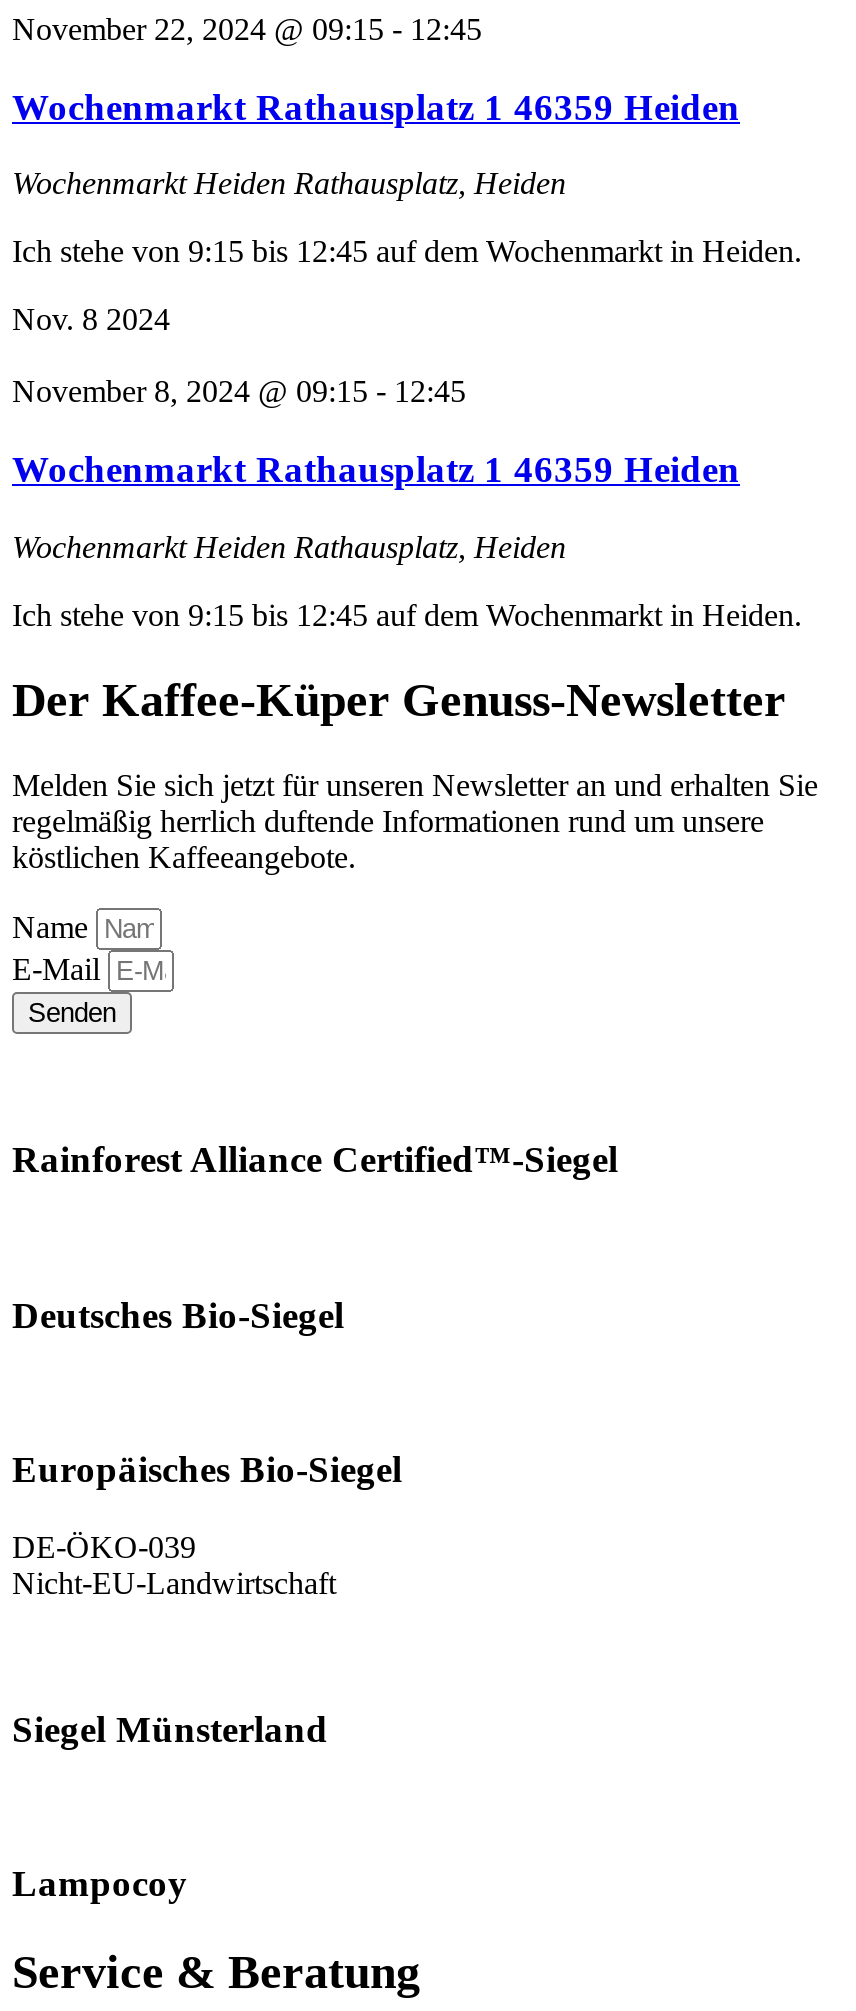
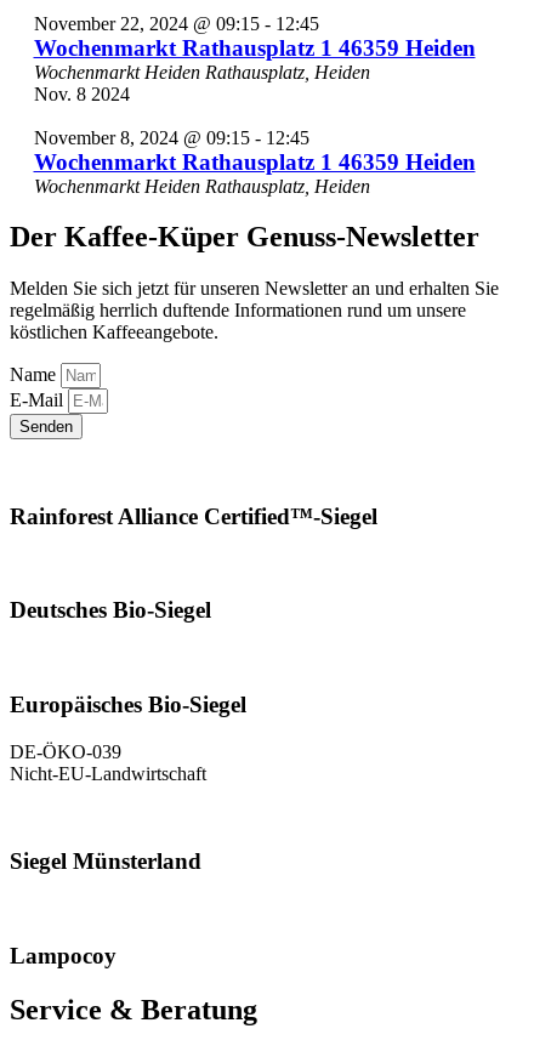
[12,235,802,269] Ich stehe von 9:15 bis 12:45 auf dem Wochenmarkt in Heiden. -> none
[12,598,802,632] Ich stehe von 9:15 bis 12:45 auf dem Wochenmarkt in Heiden. -> none

